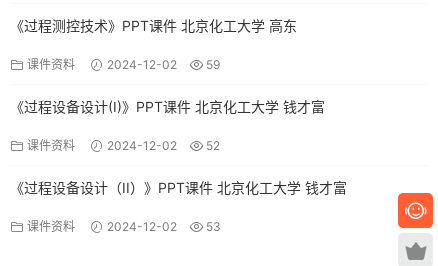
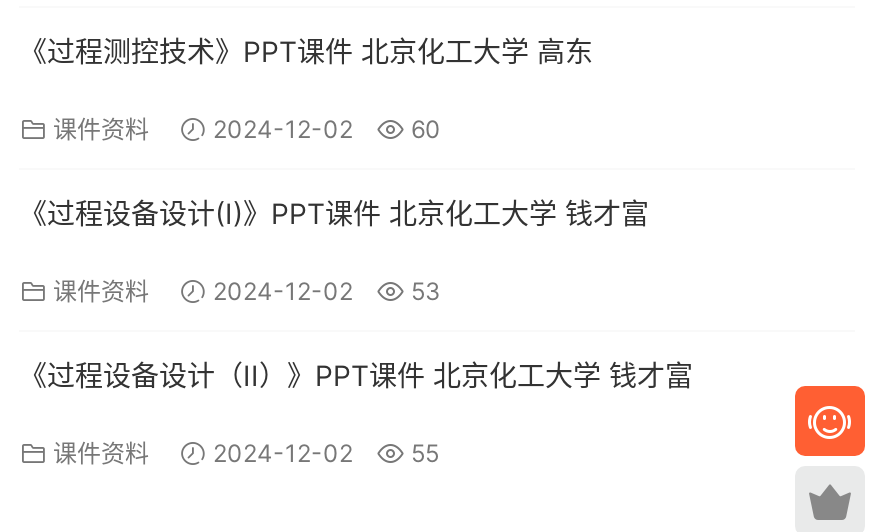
[27,57,220,72] 课件资料 2024-12-02 59 -> [53,114,441,144] 课件资料 2024-12-02 60
[27,138,220,153] 课件资料 2024-12-02 52 -> [53,276,441,306] 课件资料 2024-12-02 53
[27,219,221,234] 课件资料 2024-12-02 53 -> [53,438,439,468] 课件资料 2024-12-02 55

